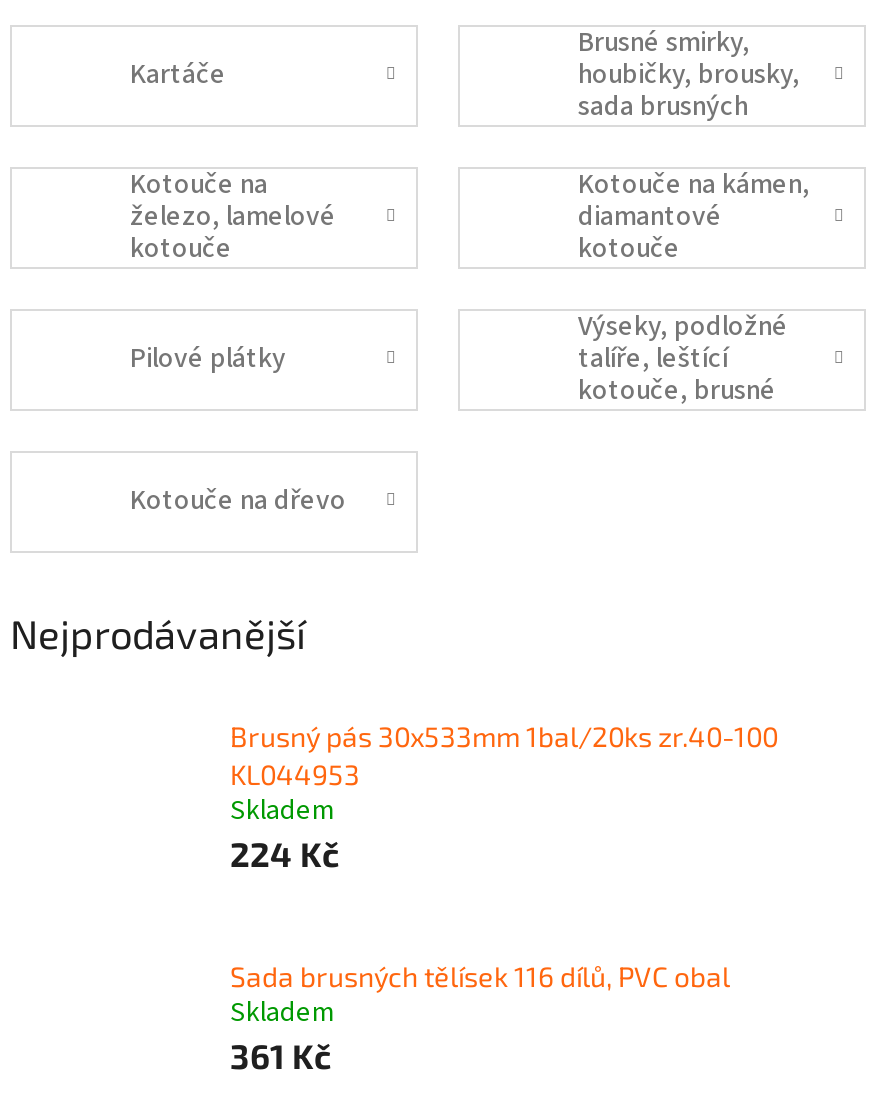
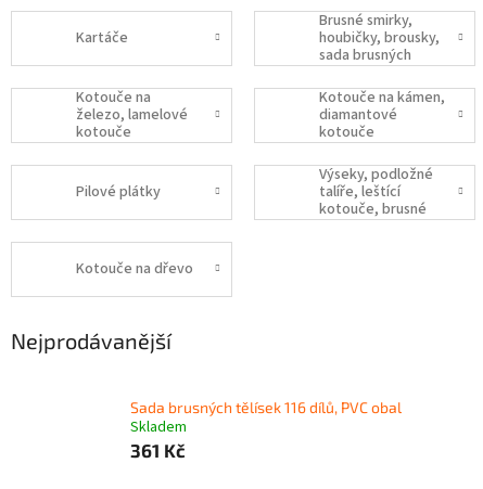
[230,720,778,874] Brusný pás 30x533mm 1bal/20ks zr.40-100 | KL044953 | Skladem | 224 Kč -> none

